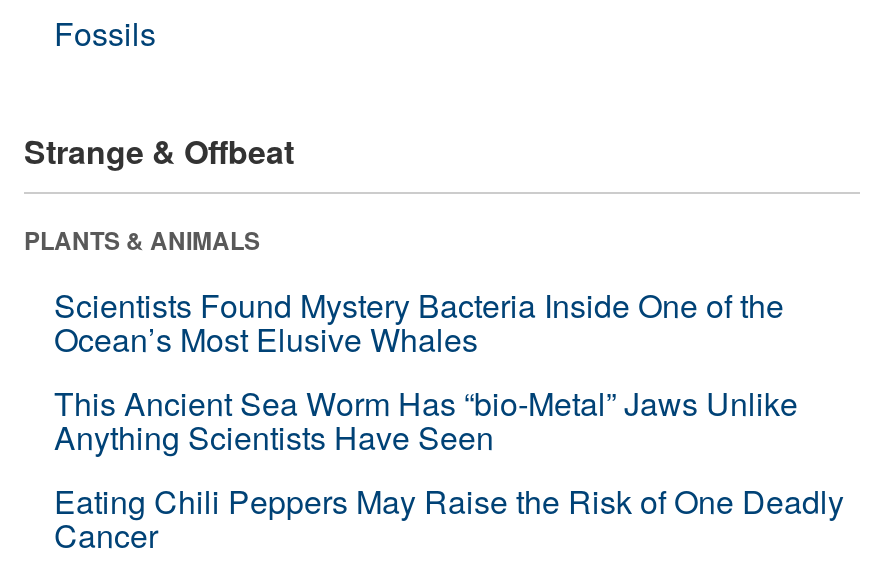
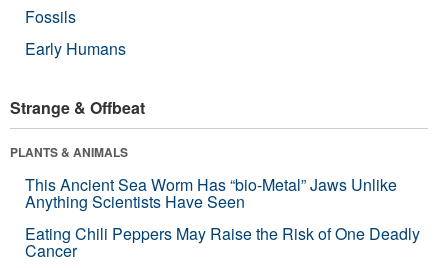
none -> [25,37,126,60] Early Humans
moved [24,128,294,258] -> [10,96,145,161]: Strange & Offbeat | PLANTS & ANIMALS
[54,282,784,362] Scientists Found Mystery Bacteria Inside One of the | Ocean’s Most Elusive Whales -> none

